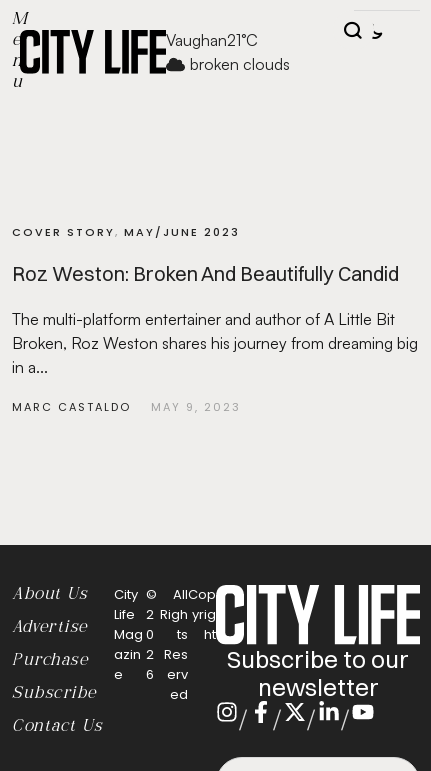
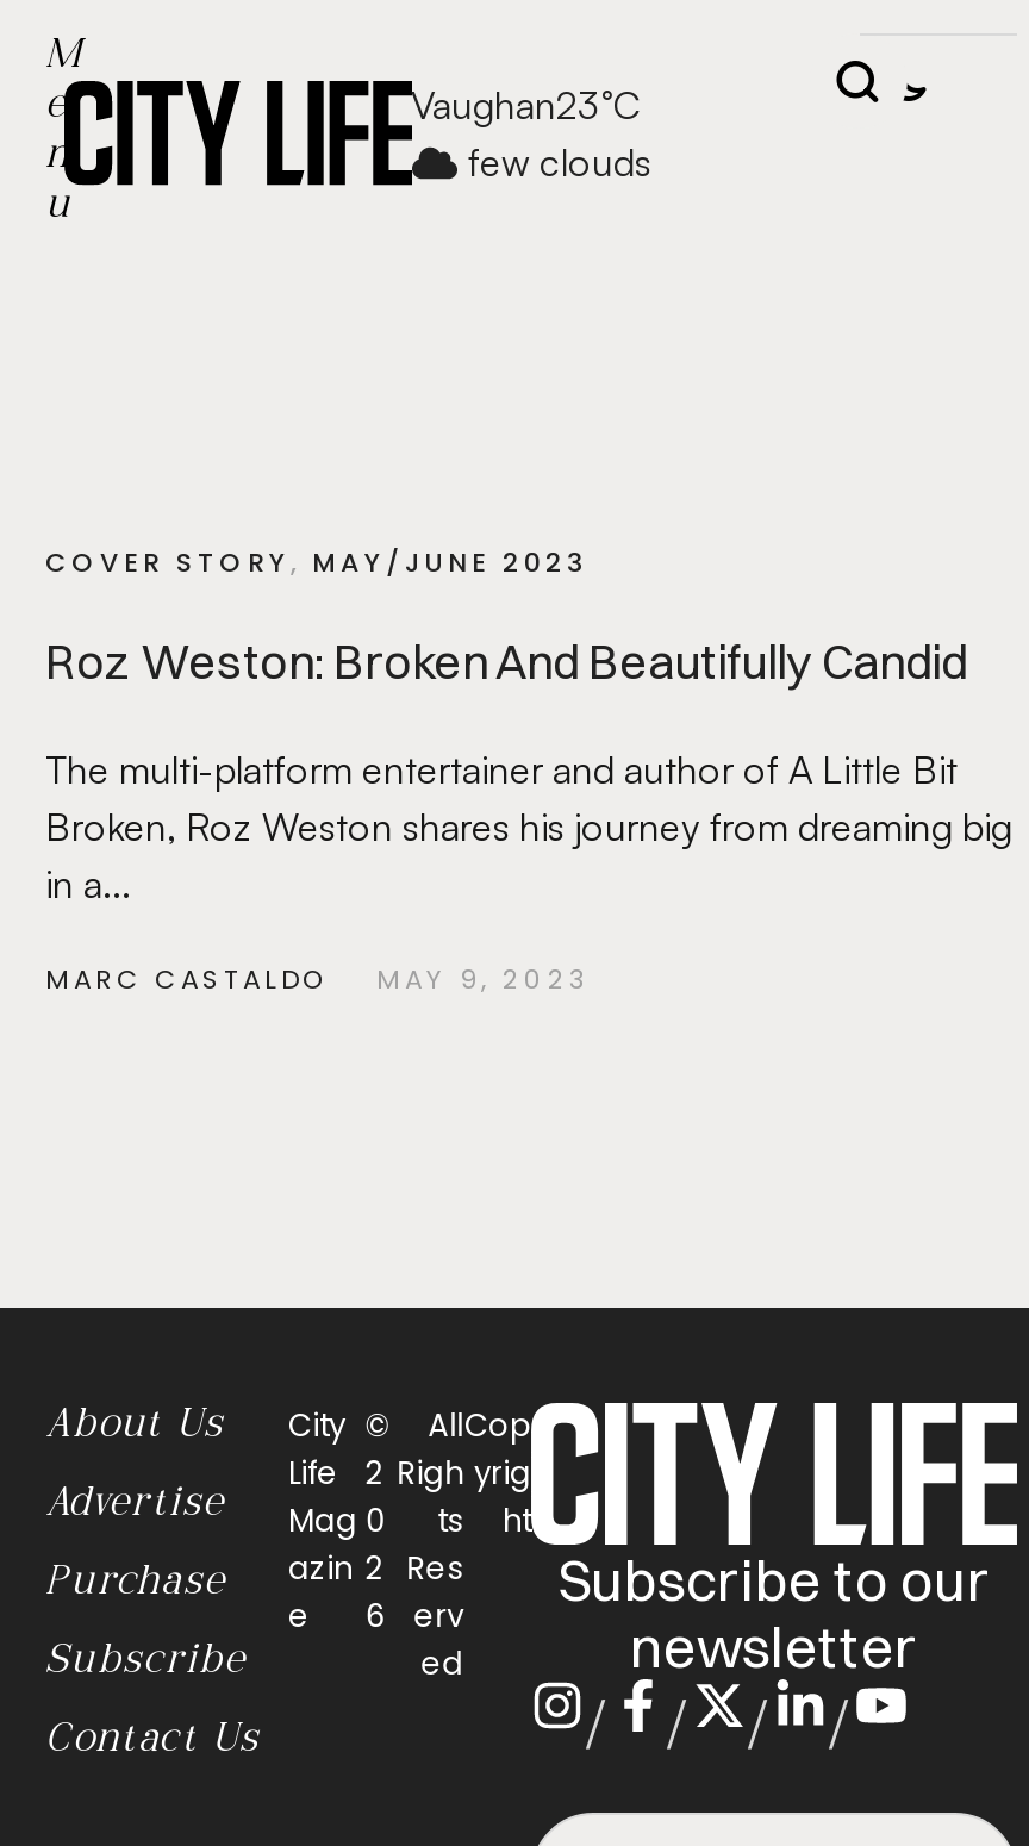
[165,30,257,50] Vaughan21°C -> [411,81,642,129] Vaughan23°C
[189,54,289,74] broken clouds -> [468,138,651,186] few clouds

